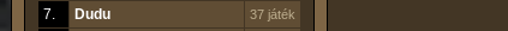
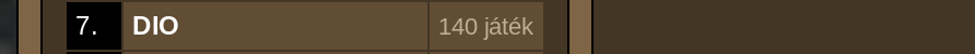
[74,6,295,23] Dudu | 37 játék -> [132,11,535,41] DIO | 140 játék

